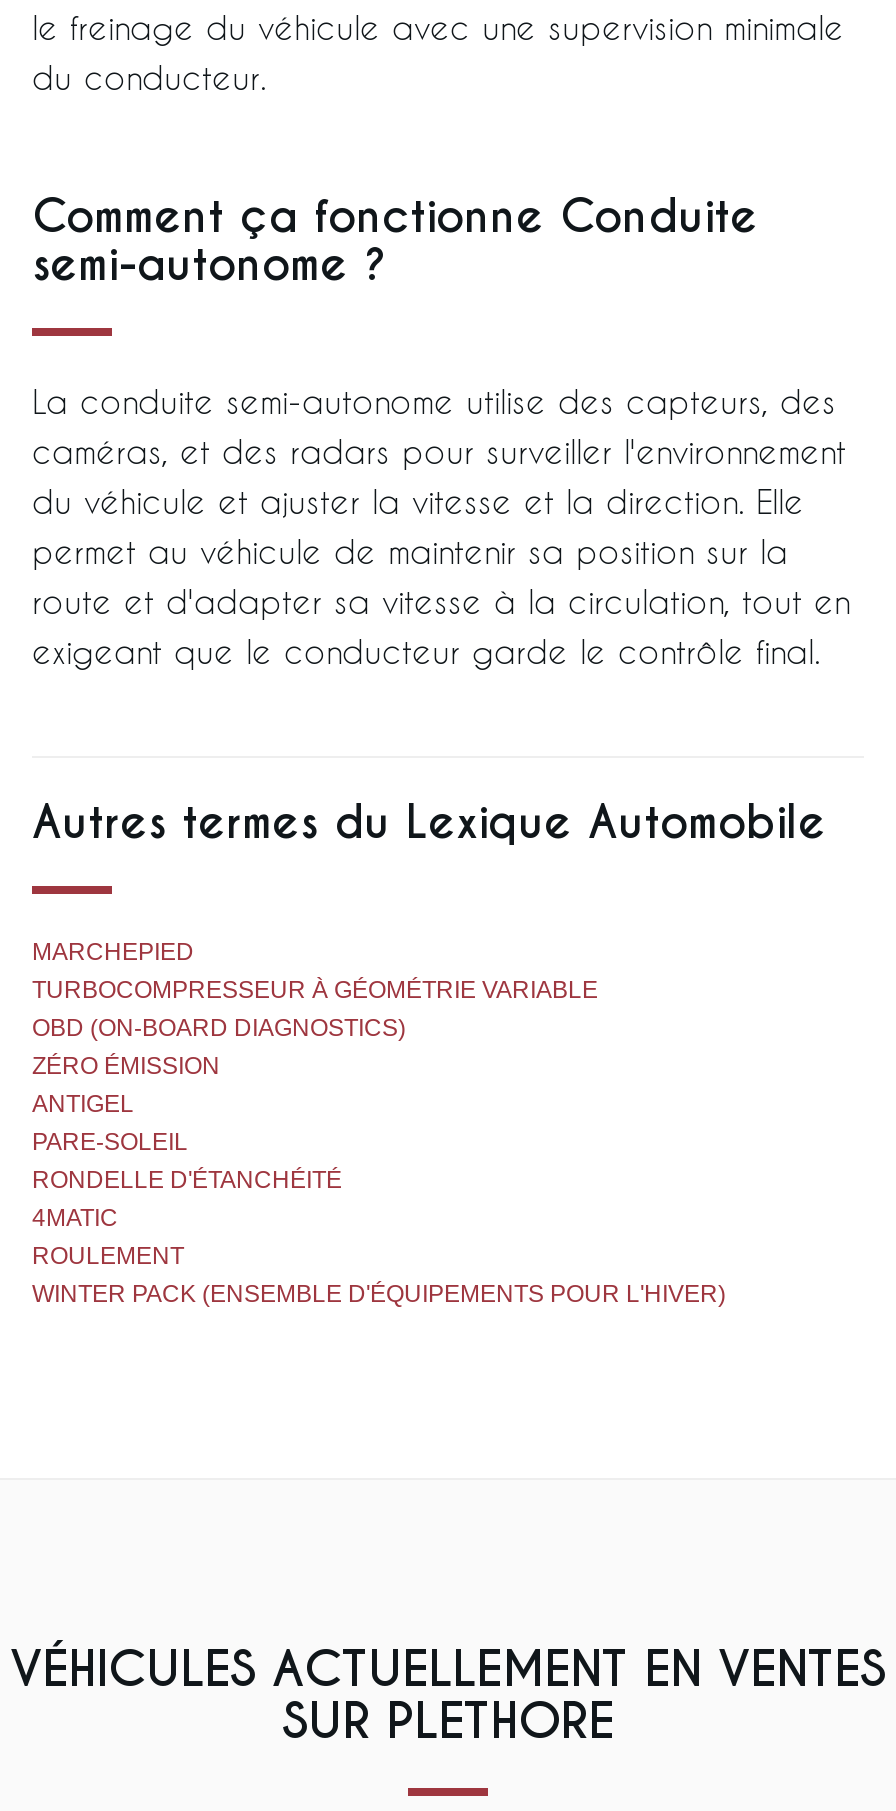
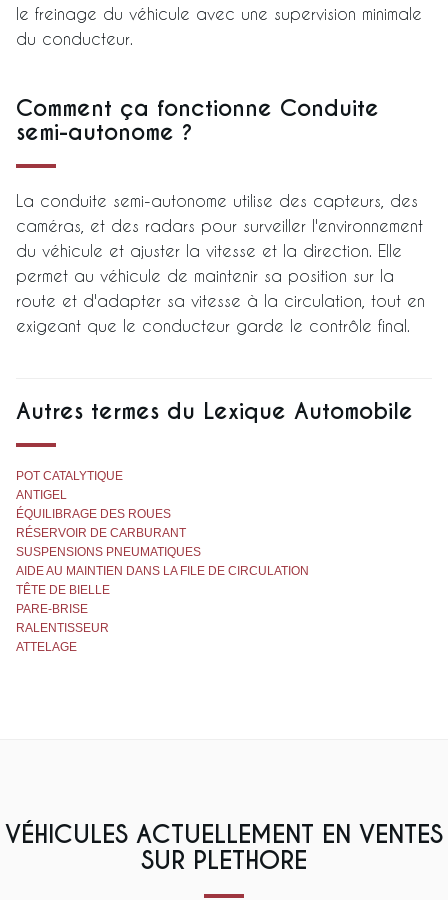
[32,938,598,1080] MARCHEPIED | TURBOCOMPRESSEUR À GÉOMÉTRIE VARIABLE | OBD (ON-BOARD DIAGNOSTICS) | ZÉRO ÉMISSION -> [16,469,123,483] POT CATALYTIQUE
moved [32,1090,134,1118] -> [16,488,67,502]: ANTIGEL
[32,1128,726,1308] PARE-SOLEIL | RONDELLE D'ÉTANCHÉITÉ | 4MATIC | ROULEMENT | WINTER PACK (ENSEMBLE D'ÉQUIPEMENTS POUR L'HIVER) -> [16,507,309,654] ÉQUILIBRAGE DES ROUES | RÉSERVOIR DE CARBURANT | SUSPENSIONS PNEUMATIQUES | AIDE AU MAINTIEN DANS LA FILE DE CIRCULATION | TÊTE DE BIELLE | PARE-BRISE | RALENTISSEUR | ATTELAGE

